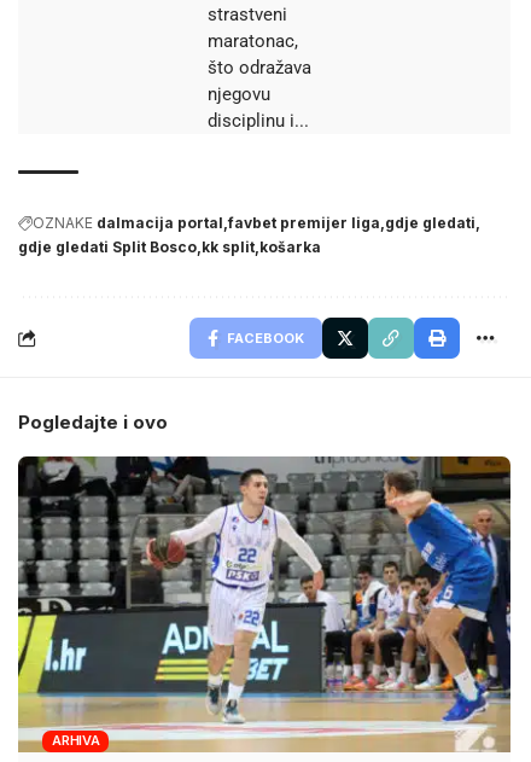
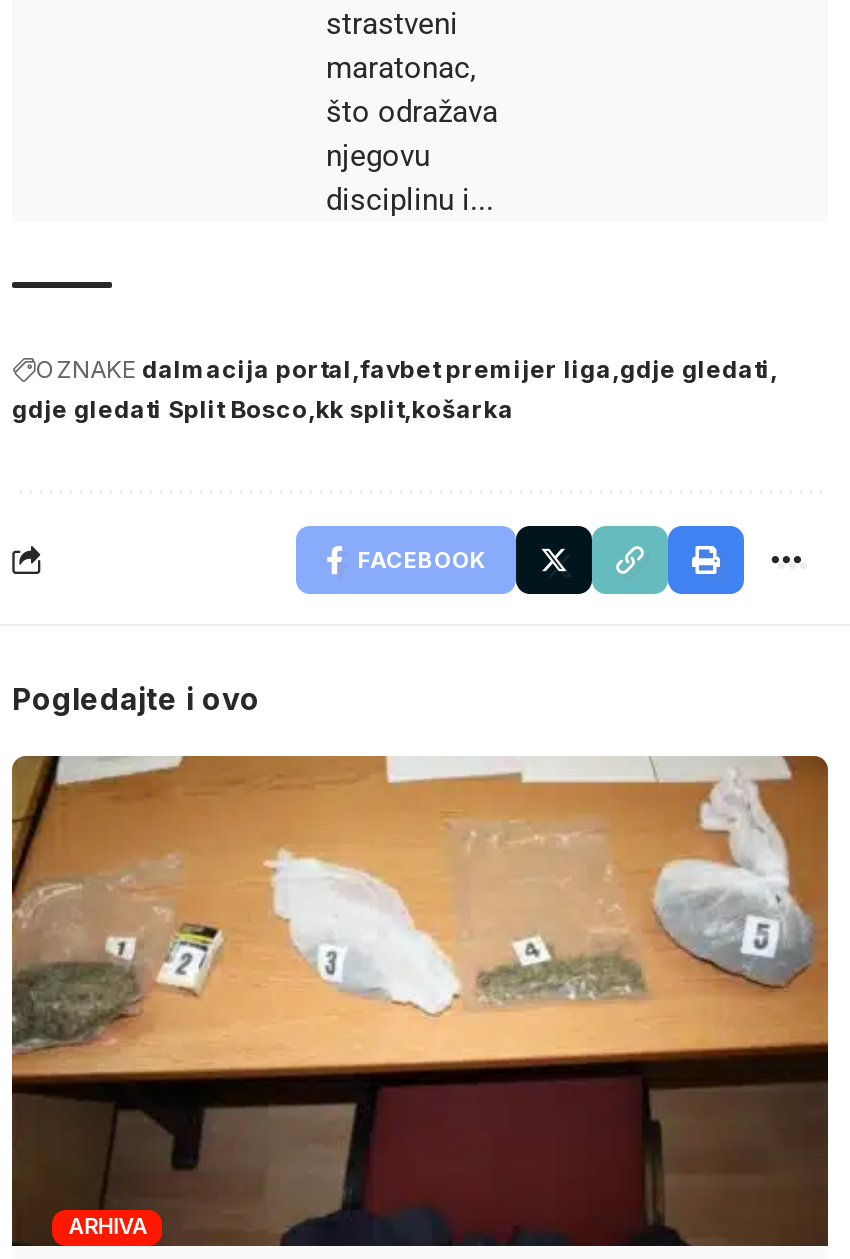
[17,455,512,754] [image] -> [10,754,830,1248] [image]

